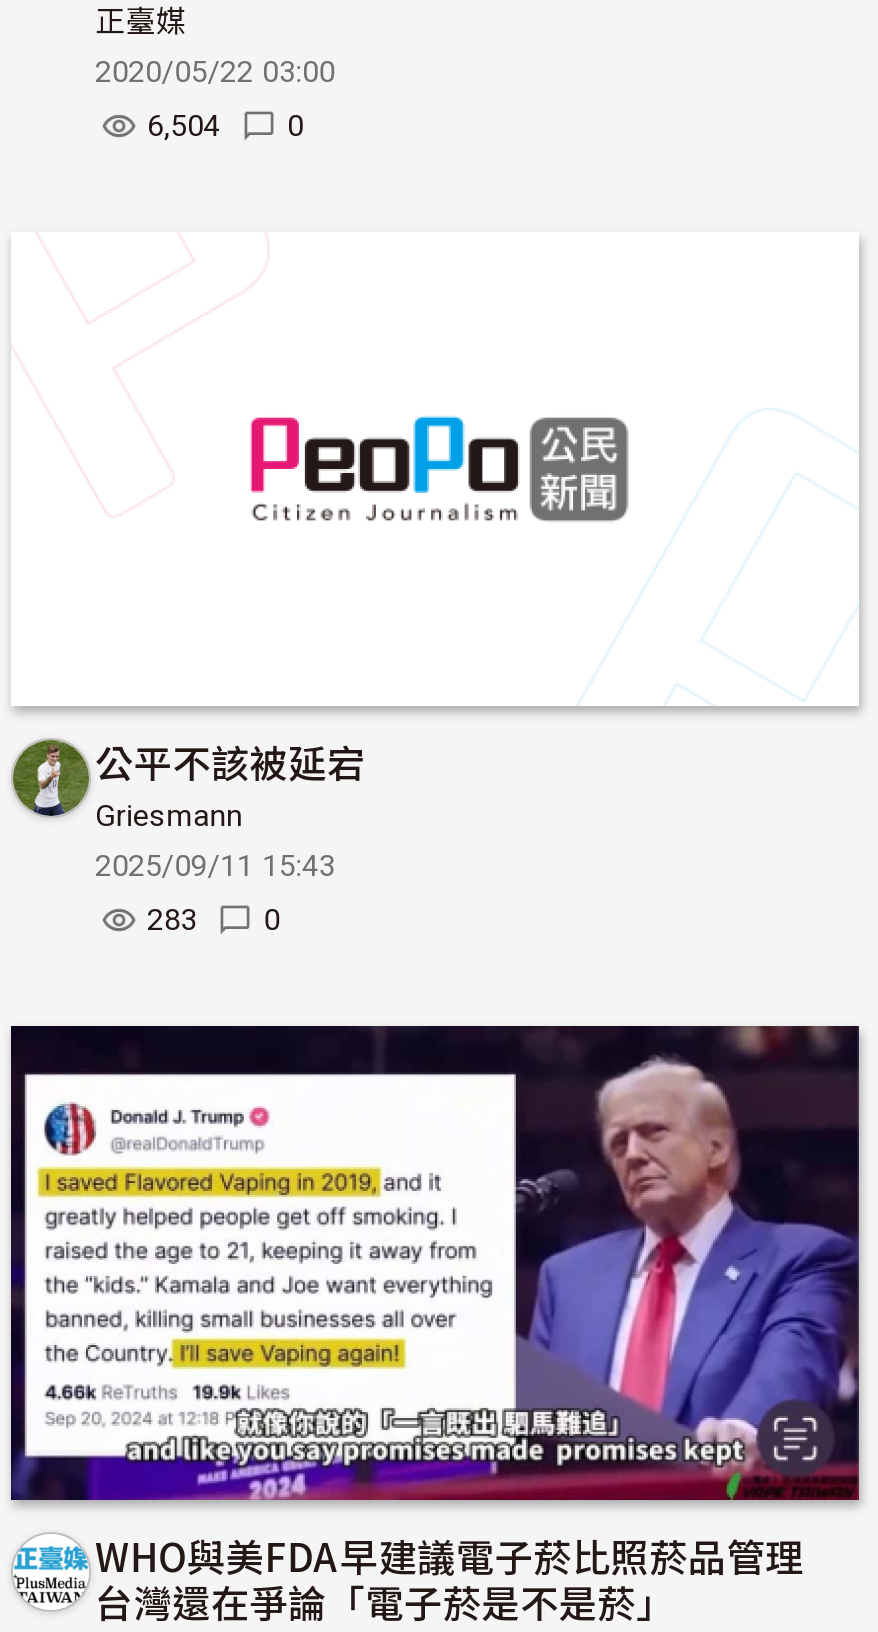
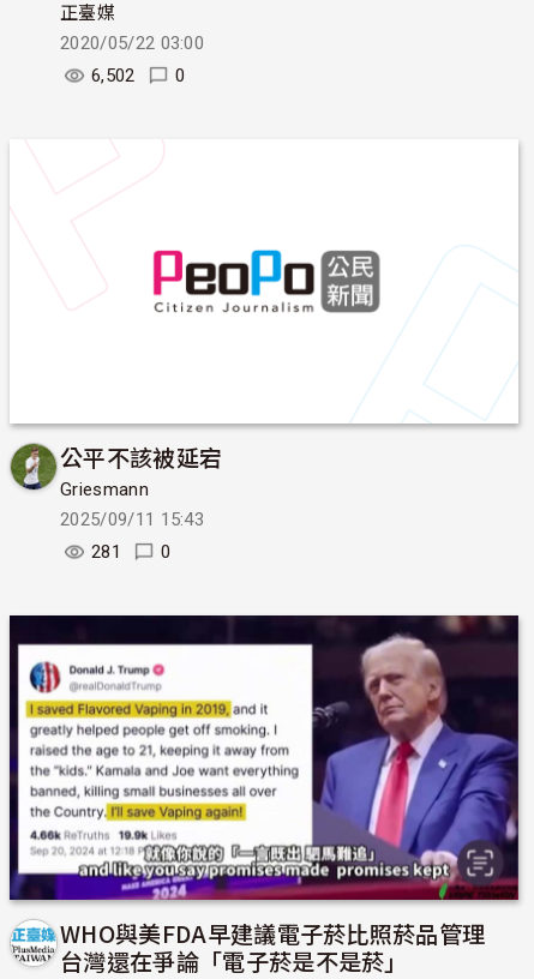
[147,108,304,144] 6,504 0 -> [91,65,185,87] 6,502 0
[147,902,280,938] 283 0 -> [91,541,171,563] 281 0

